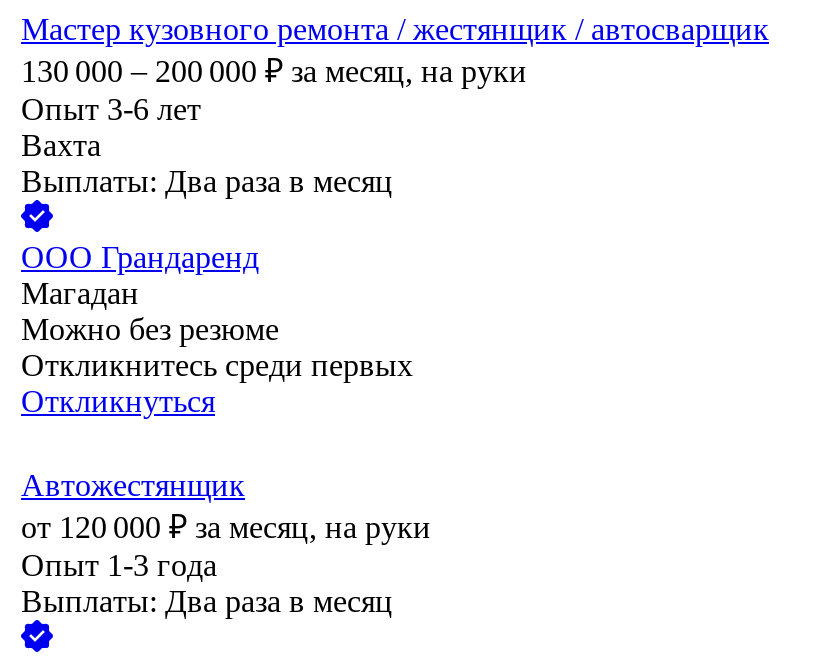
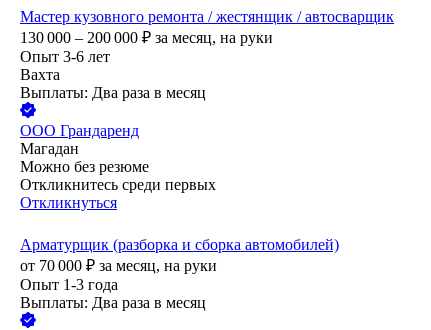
[21,469,431,545] Автожестянщик | от 120 000 ₽ за месяц, на руки -> [20,236,339,274] Арматурщик (разборка и сборка автомобилей) | от 70 000 ₽ за месяц, на руки

